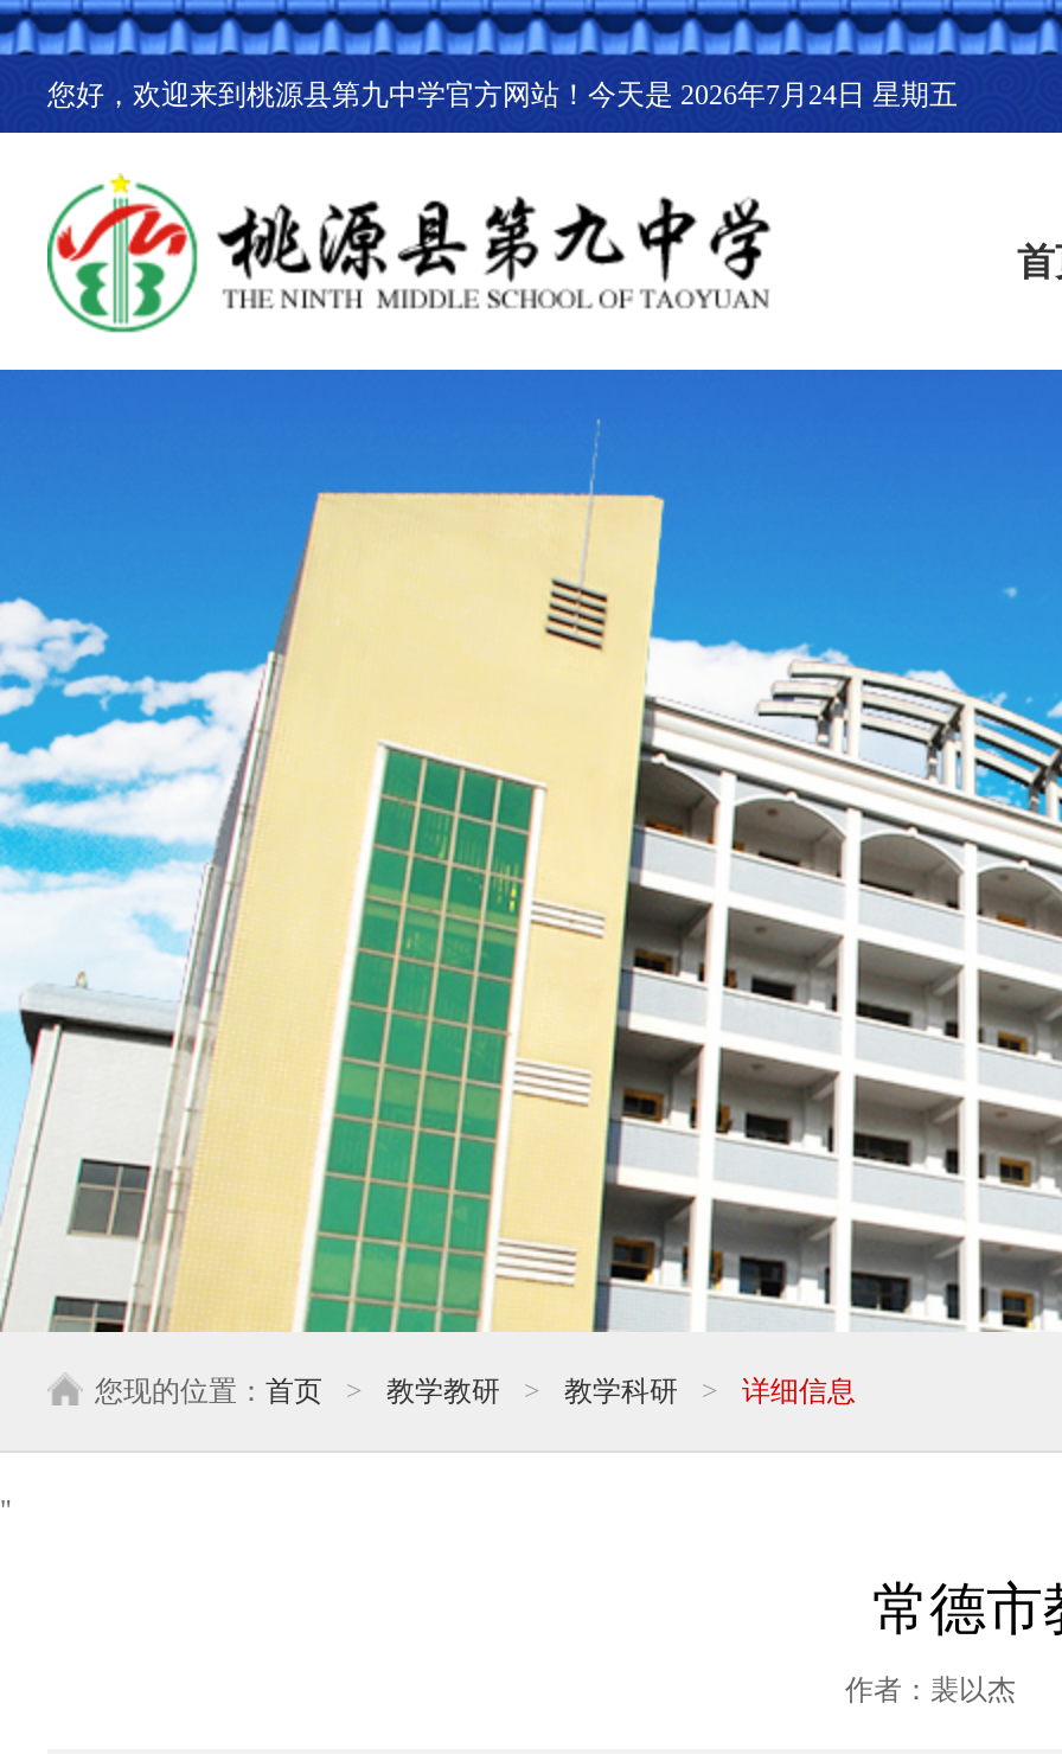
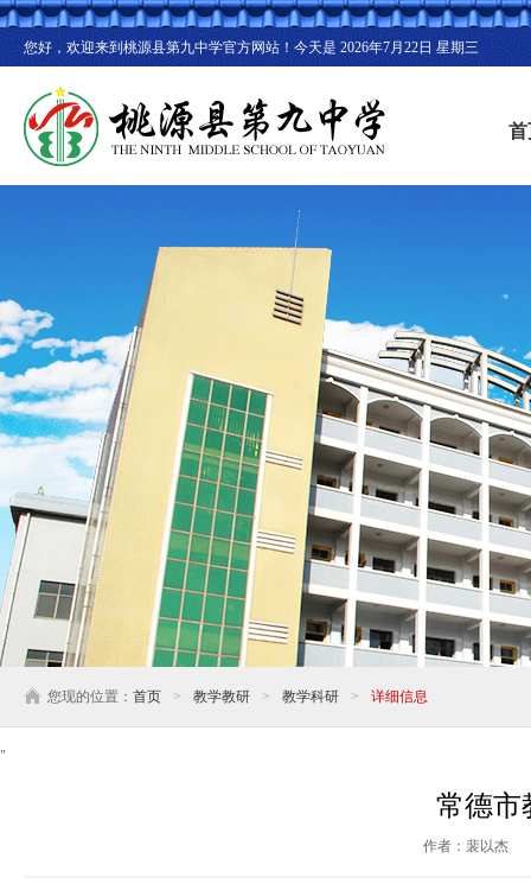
[47,78,979,111] 您好，欢迎来到桃源县第九中学官方网站！今天是2026年7月24日 星期五 -> [24,39,490,56] 您好，欢迎来到桃源县第九中学官方网站！今天是2026年7月22日 星期三

